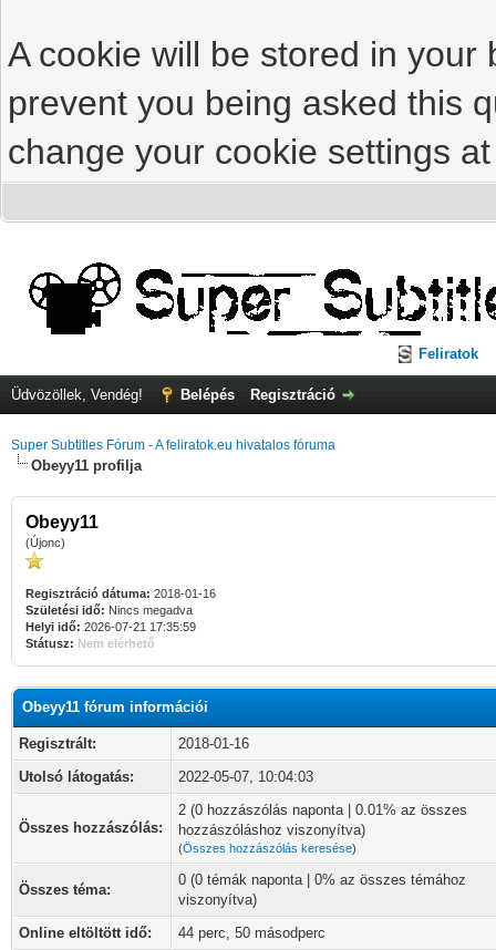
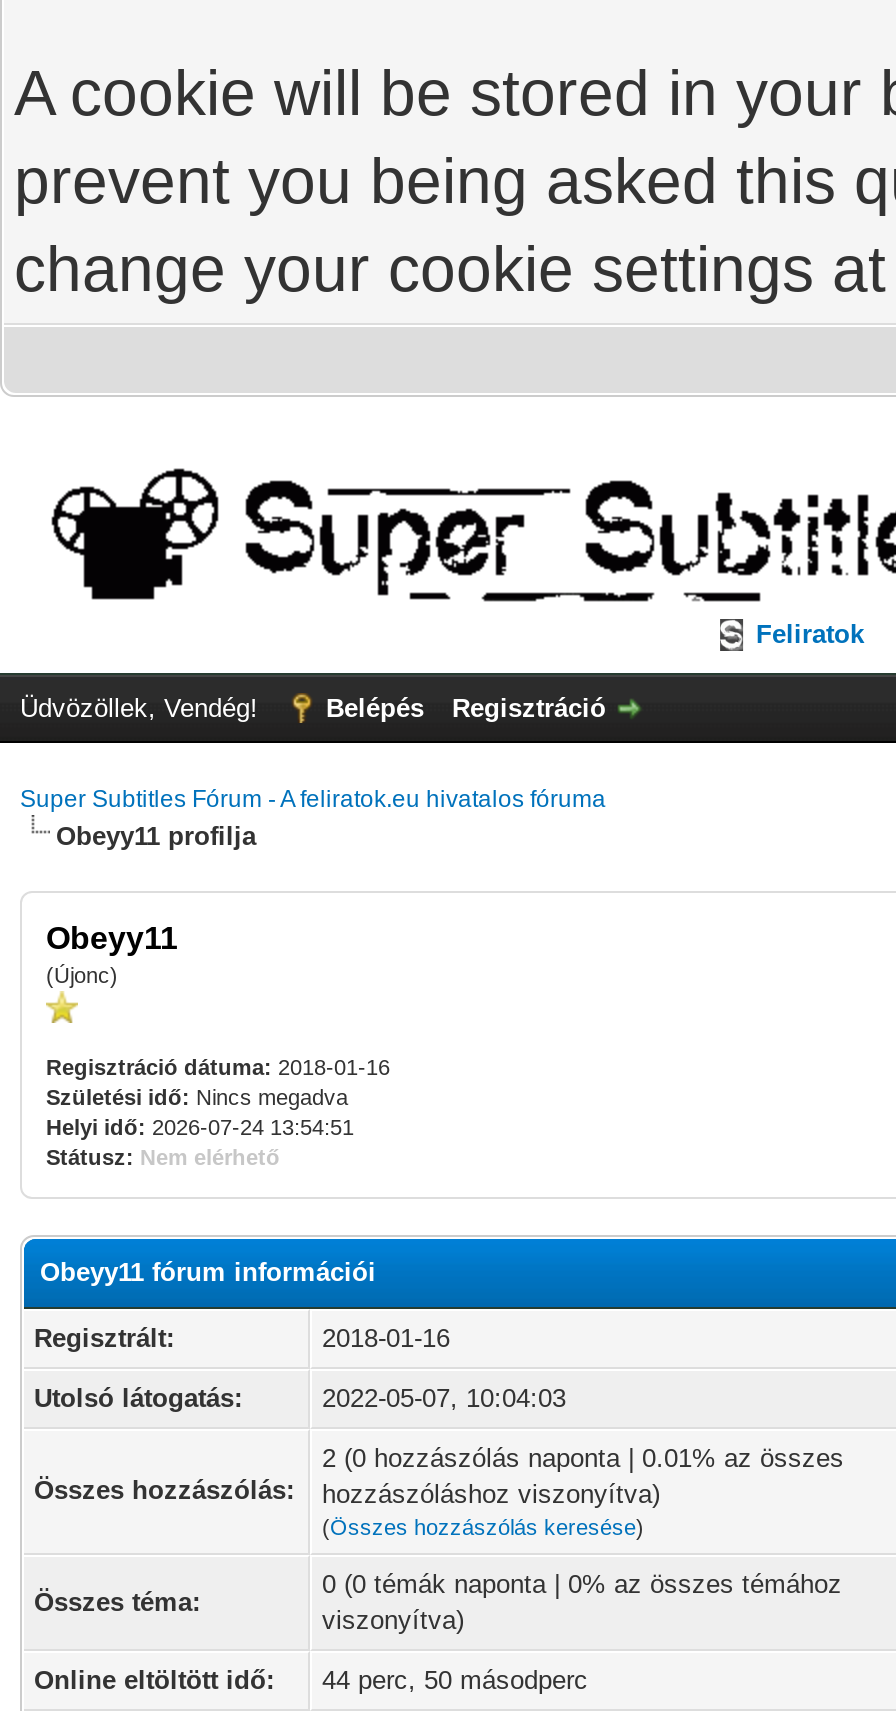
[25,620,196,633] Helyi idő: 2026-07-21 17:35:59 -> [46,1115,354,1139] Helyi idő: 2026-07-24 13:54:51

